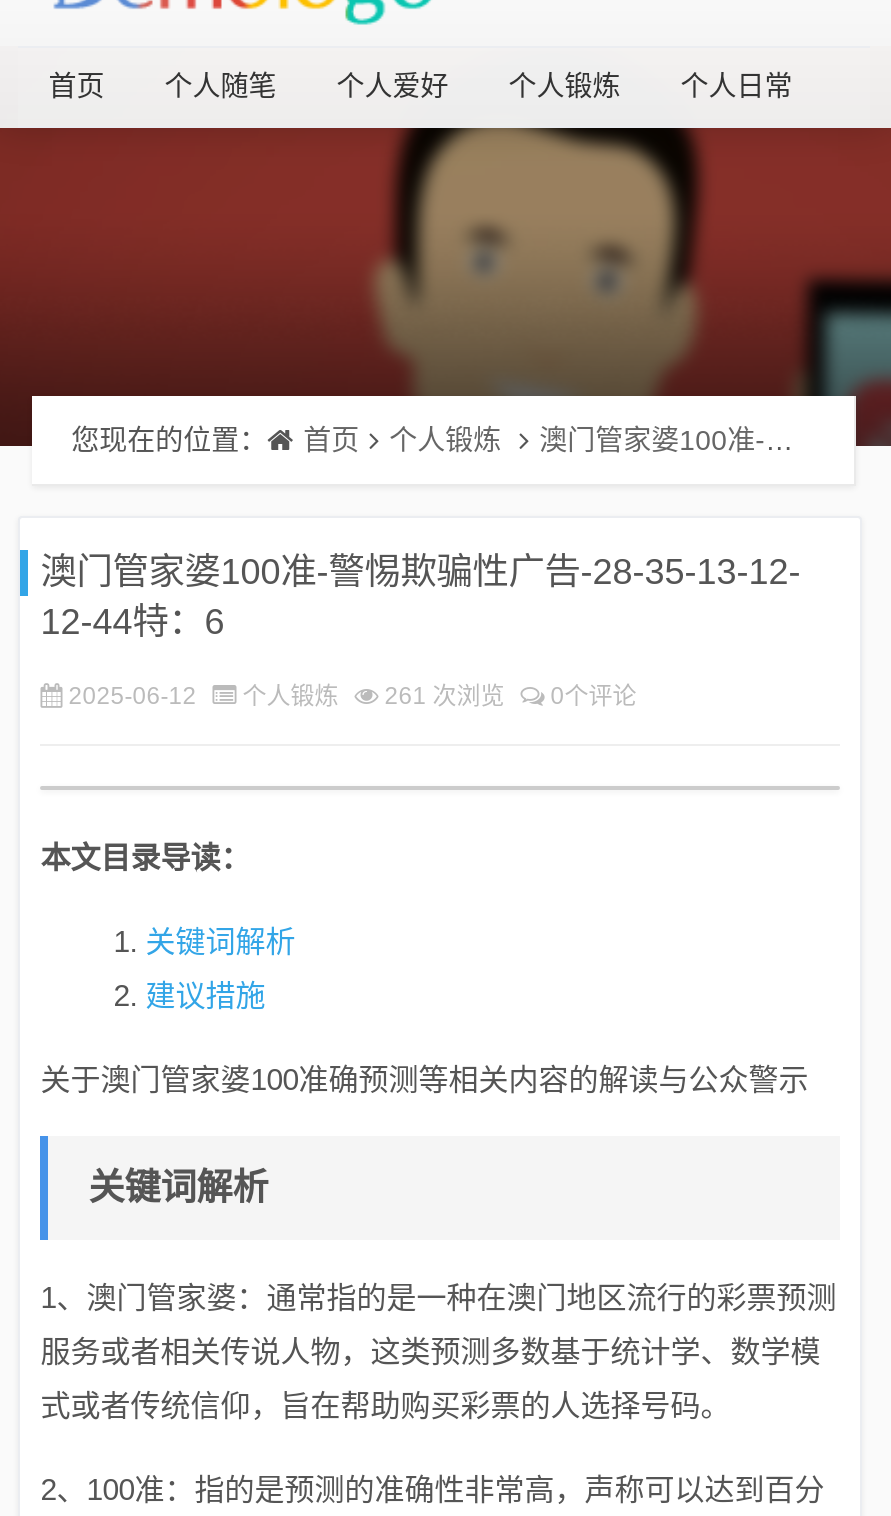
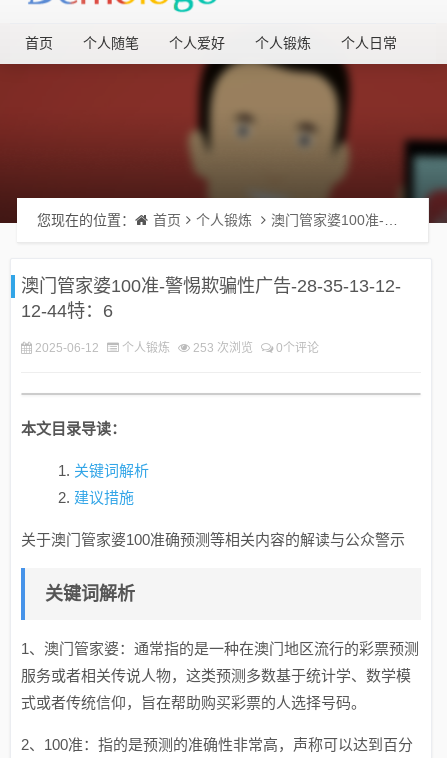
[62,682,636,710] 2025-06-12 个人锻炼 261 次浏览 0个评论 -> [32,341,319,355] 2025-06-12 个人锻炼 253 次浏览 0个评论

